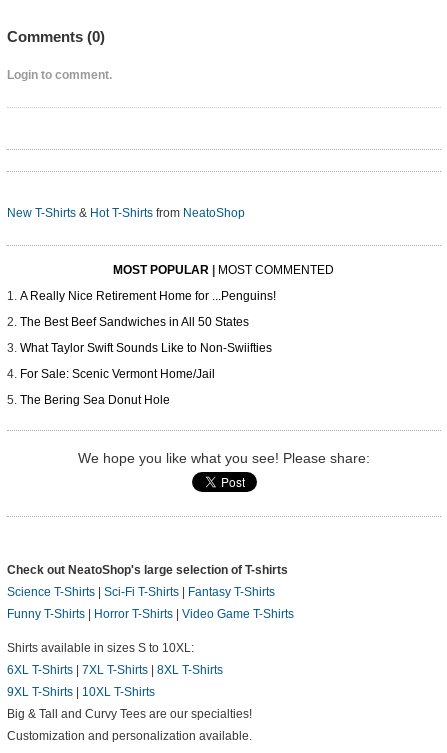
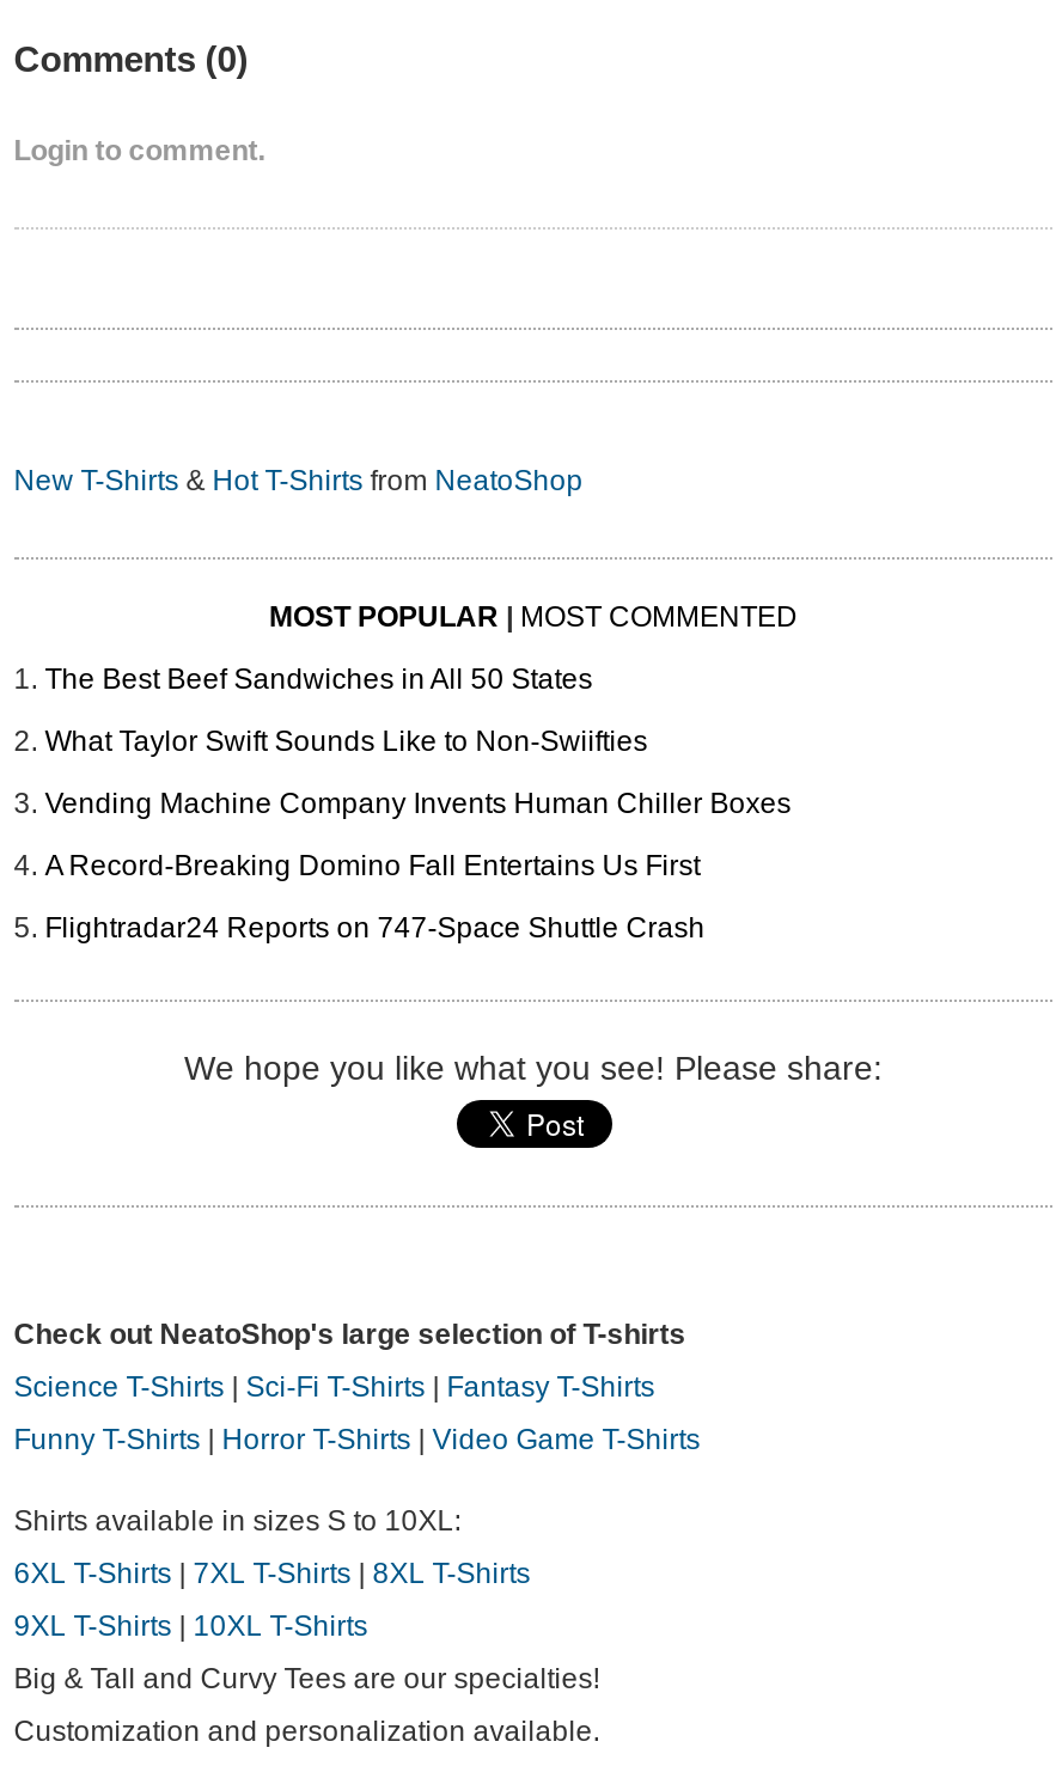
[20,289,276,303] A Really Nice Retirement Home for ...Penguins! -> none
moved [20,315,272,355] -> [45,664,647,759]: The Best Beef Sandwiches in All 50 States | What Taylor Swift Sounds Like to Non-Swiifties
[20,367,215,407] For Sale: Scenic Vermont Home/Jail | The Bering Sea Donut Hole -> [45,788,791,946] Vending Machine Company Invents Human Chiller Boxes | A Record-Breaking Domino Fall Entertains Us First | Flightradar24 Reports on 747-Space Shuttle Crash

